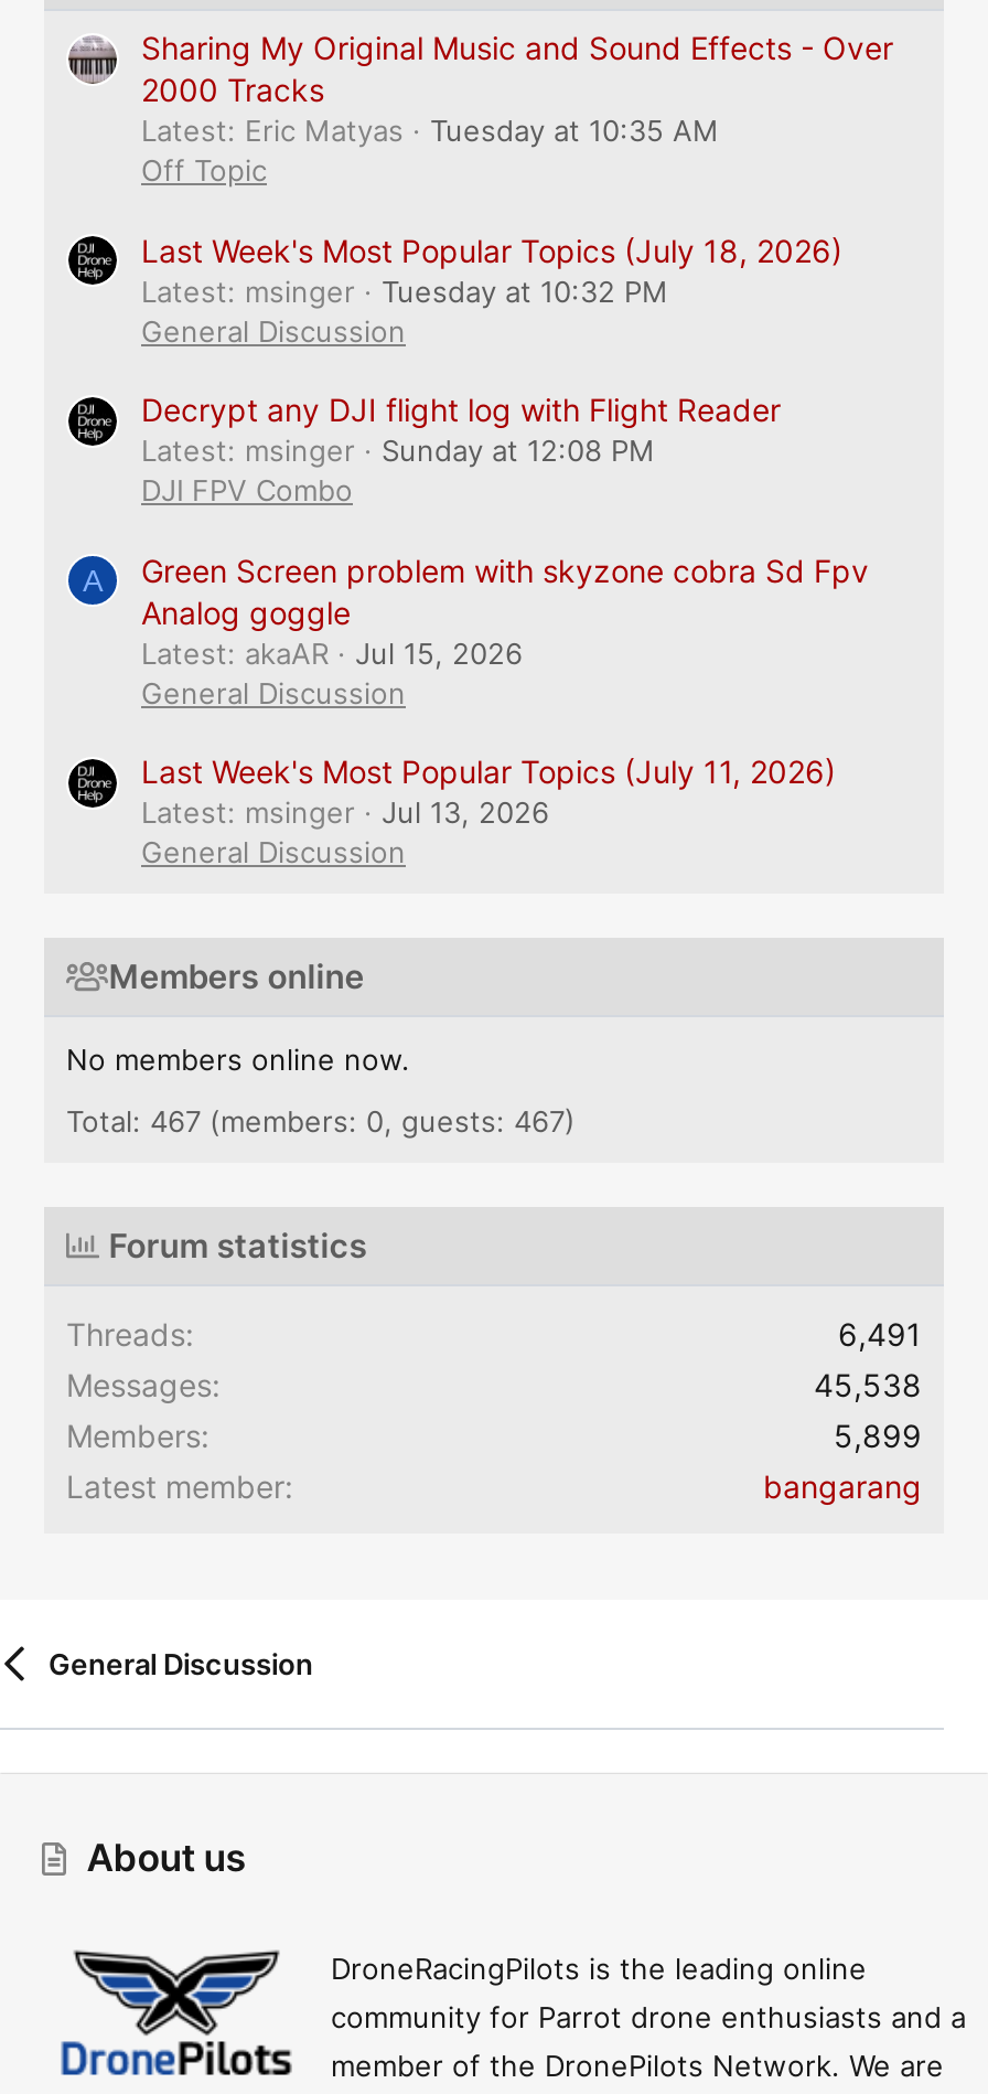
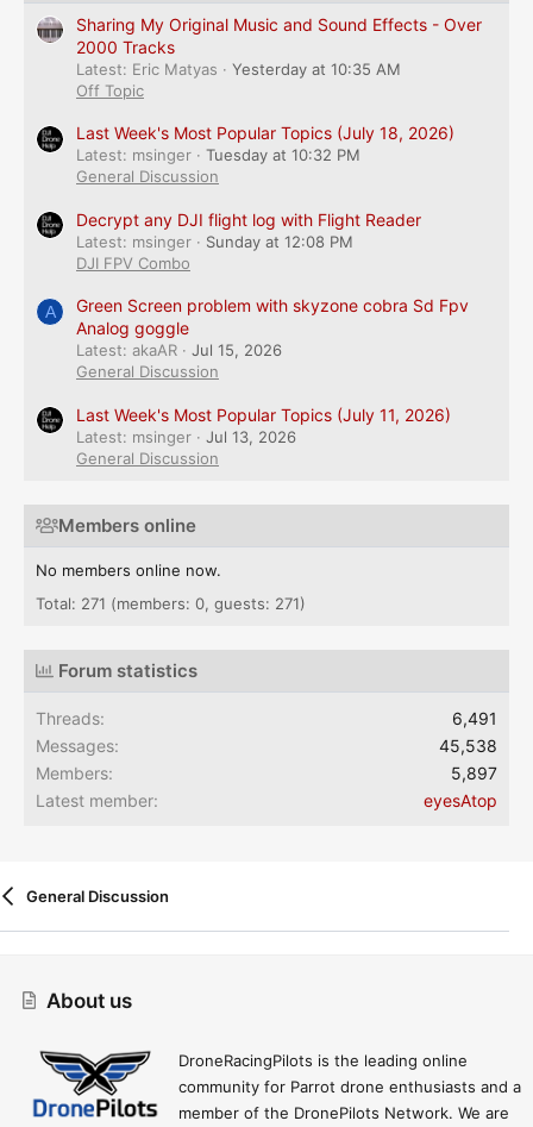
[430,114,719,149] Tuesday at 10:35 AM -> [232,59,401,78] Yesterday at 10:35 AM
[66,1105,576,1140] Total: 467 (members: 0, guests: 467) -> [36,593,306,612] Total: 271 (members: 0, guests: 271)
[834,1418,922,1455] 5,899 -> [451,762,497,783] 5,897
[763,1469,922,1506] bangarang -> [424,790,497,810] eyesAtop

